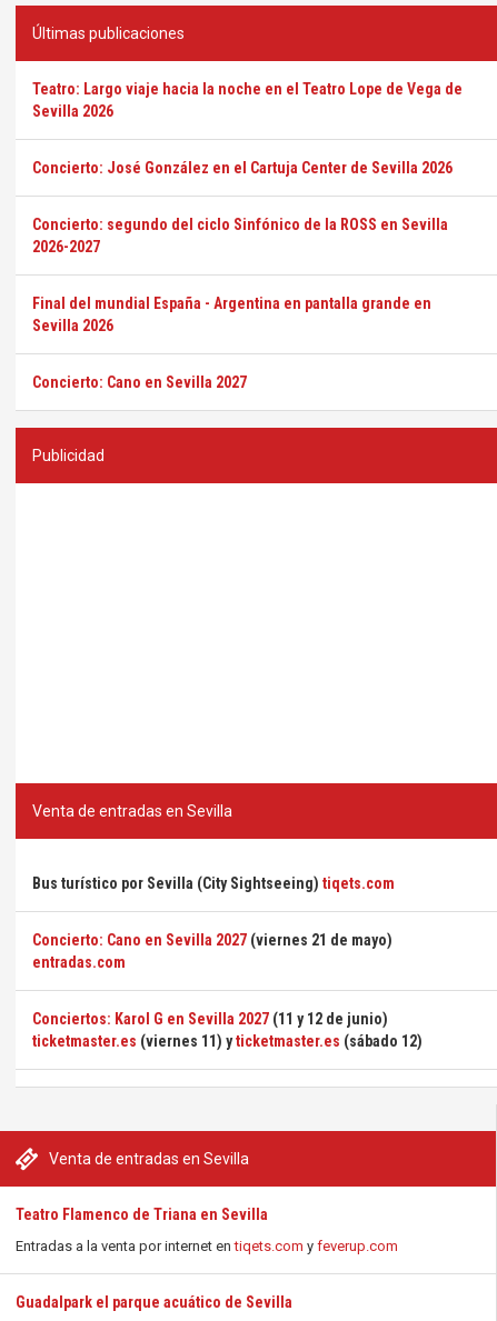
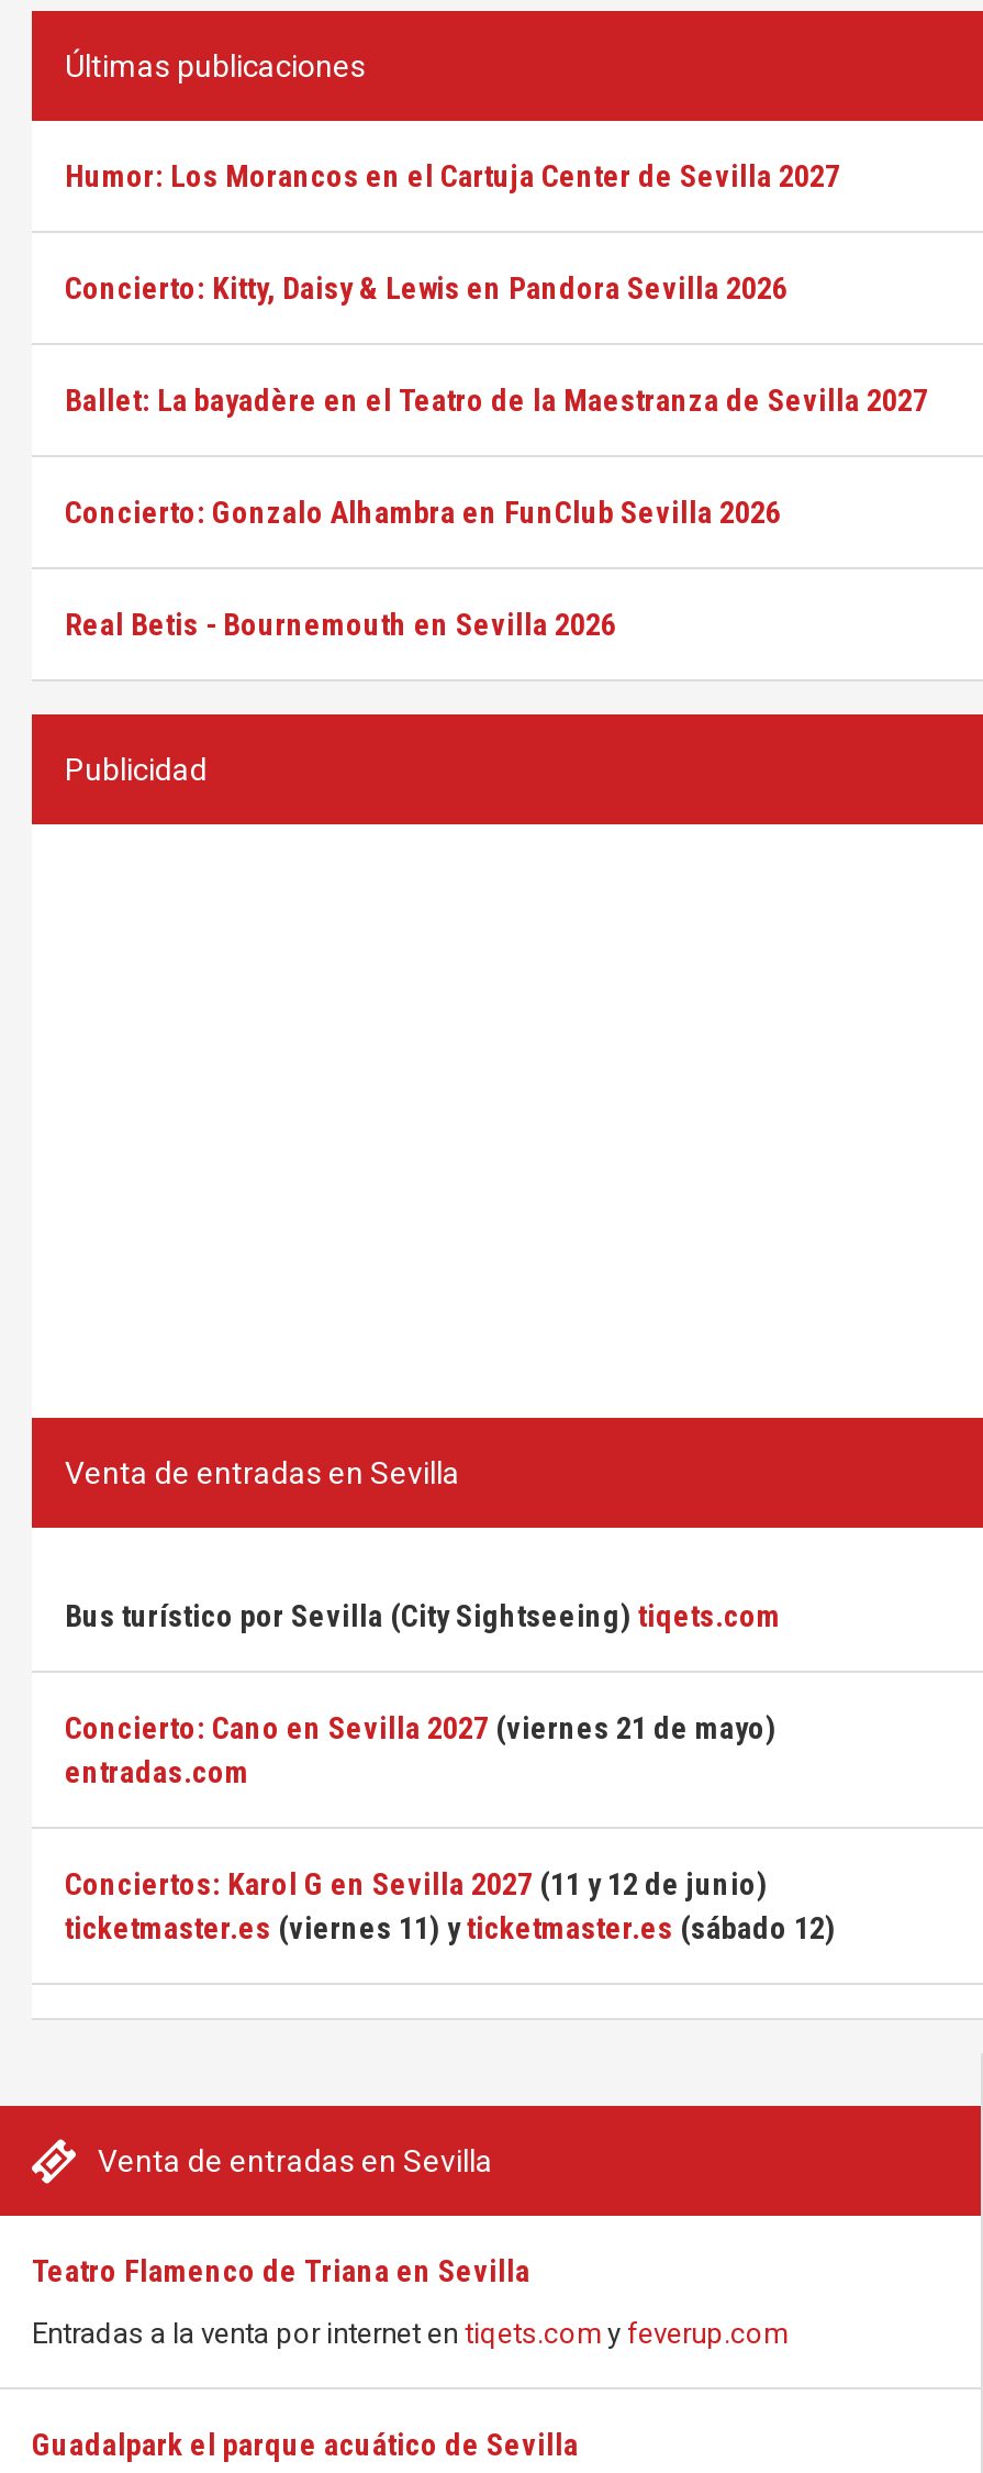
[32,80,463,120] Teatro: Largo viaje hacia la noche en el Teatro Lope de Vega de | Sevilla 2026 -> [65,158,840,193] Humor: Los Morancos en el Cartuja Center de Sevilla 2027
[32,159,453,177] Concierto: José González en el Cartuja Center de Sevilla 2026 -> [65,270,787,306] Concierto: Kitty, Daisy & Lewis en Pandora Sevilla 2026
[32,216,448,256] Concierto: segundo del ciclo Sinfónico de la ROSS en Sevilla | 2026-2027 -> [65,382,928,418] Ballet: La bayadère en el Teatro de la Maestranza de Sevilla 2027
[32,294,431,334] Final del mundial España - Argentina en pantalla grande en | Sevilla 2026 -> [65,495,781,530] Concierto: Gonzalo Alhambra en FunClub Sevilla 2026
[32,373,247,391] Concierto: Cano en Sevilla 2027 -> [65,607,616,642] Real Betis - Bournemouth en Sevilla 2026

